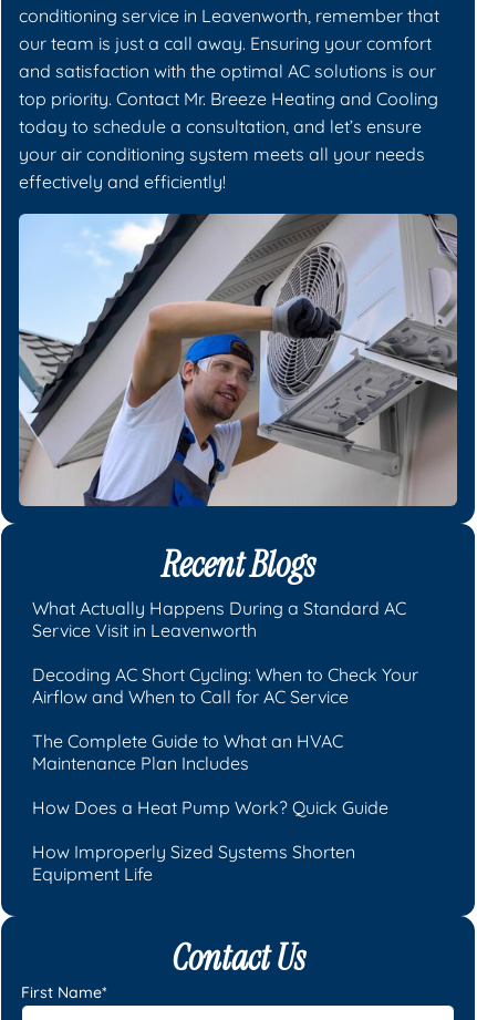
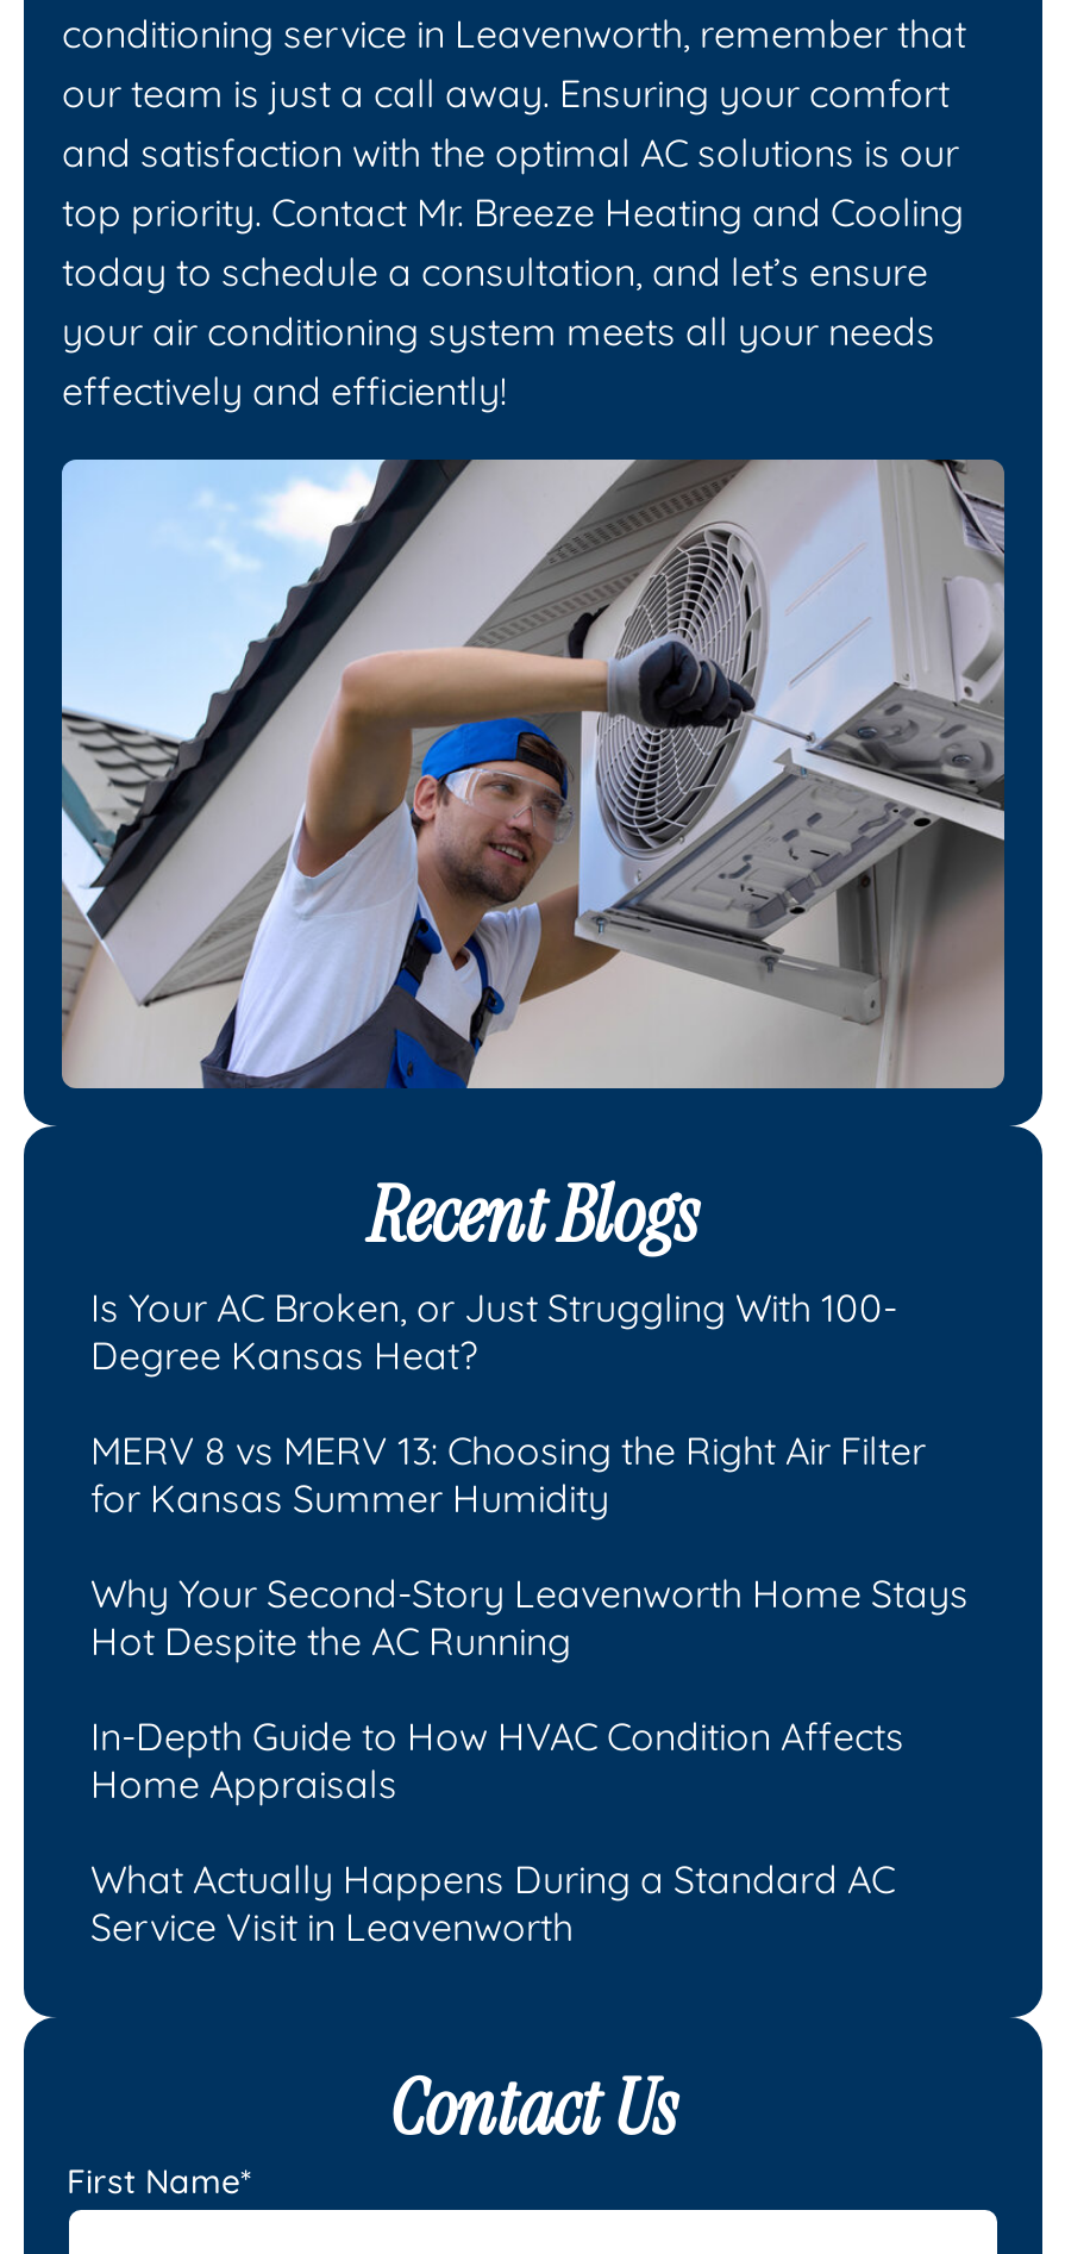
none -> [90,1283,969,1807] Is Your AC Broken, or Just Struggling With 100- | Degree Kansas Heat? | MERV 8 vs MERV 13: Choosing the Right Air Filter | for Kansas Summer Humidity | Why Your Second-Story Leavenworth Home Stays | Hot Despite the AC Running | In-Depth Guide to How HVAC Condition Affects | Home Appraisals
moved [32,596,406,641] -> [90,1855,895,1950]: What Actually Happens During a Standard AC | Service Visit in Leavenworth
[32,663,418,884] Decoding AC Short Cycling: When to Check Your | Airflow and When to Call for AC Service | The Complete Guide to What an HVAC | Maintenance Plan Includes | How Does a Heat Pump Work? Quick Guide | How Improperly Sized Systems Shorten | Equipment Life -> none

